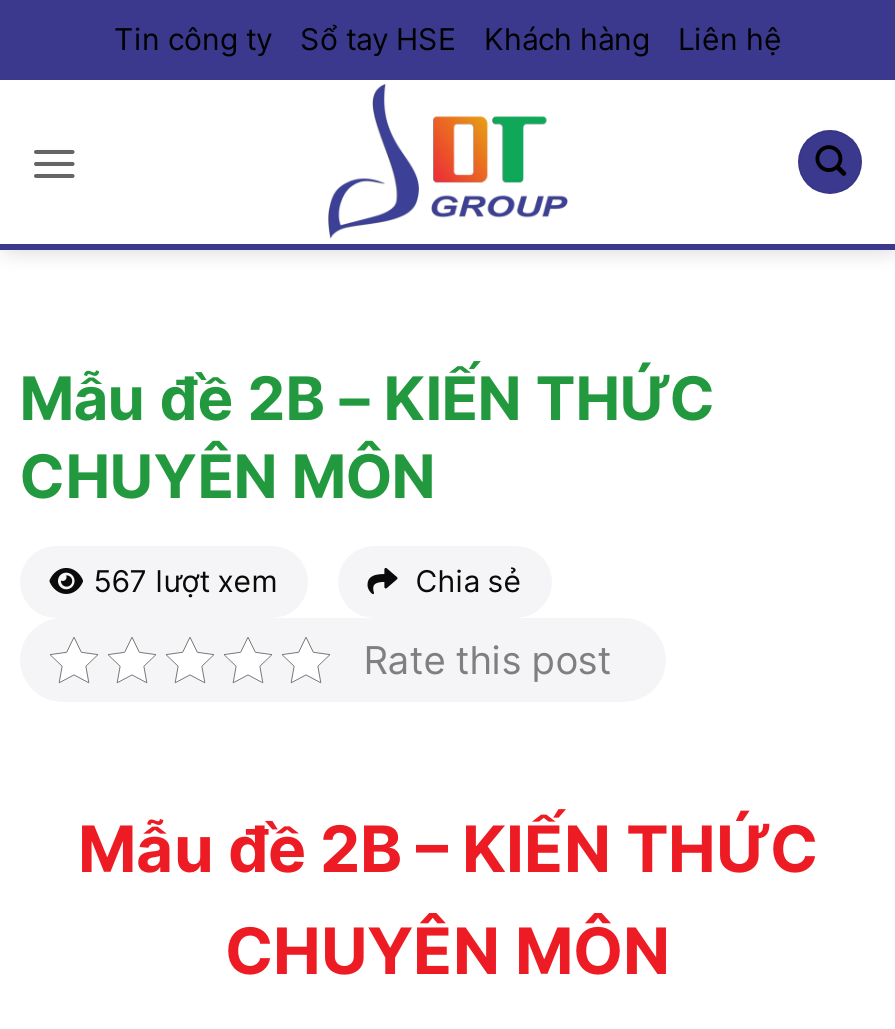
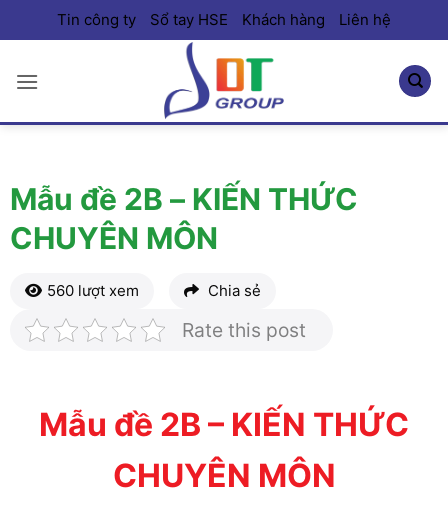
[94,561,278,599] 567 lượt xem -> [47,281,139,300] 560 lượt xem

